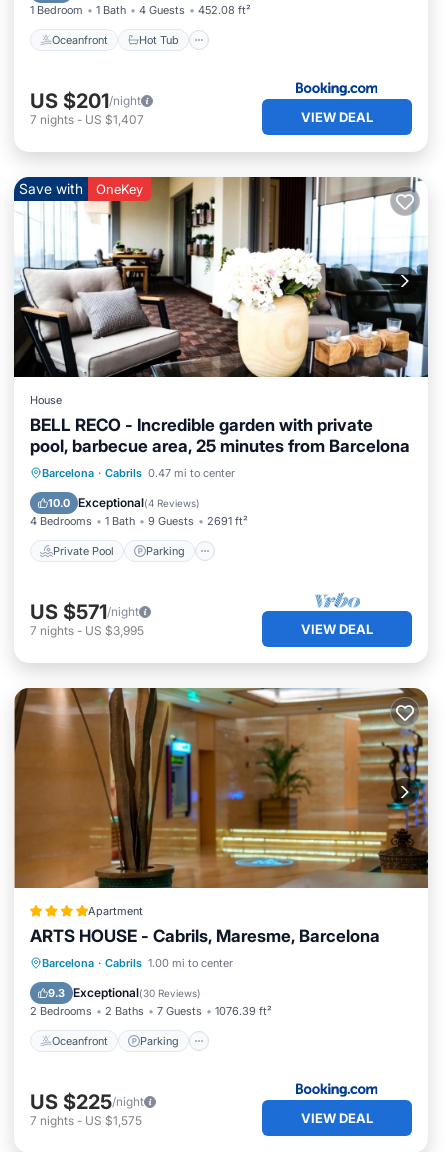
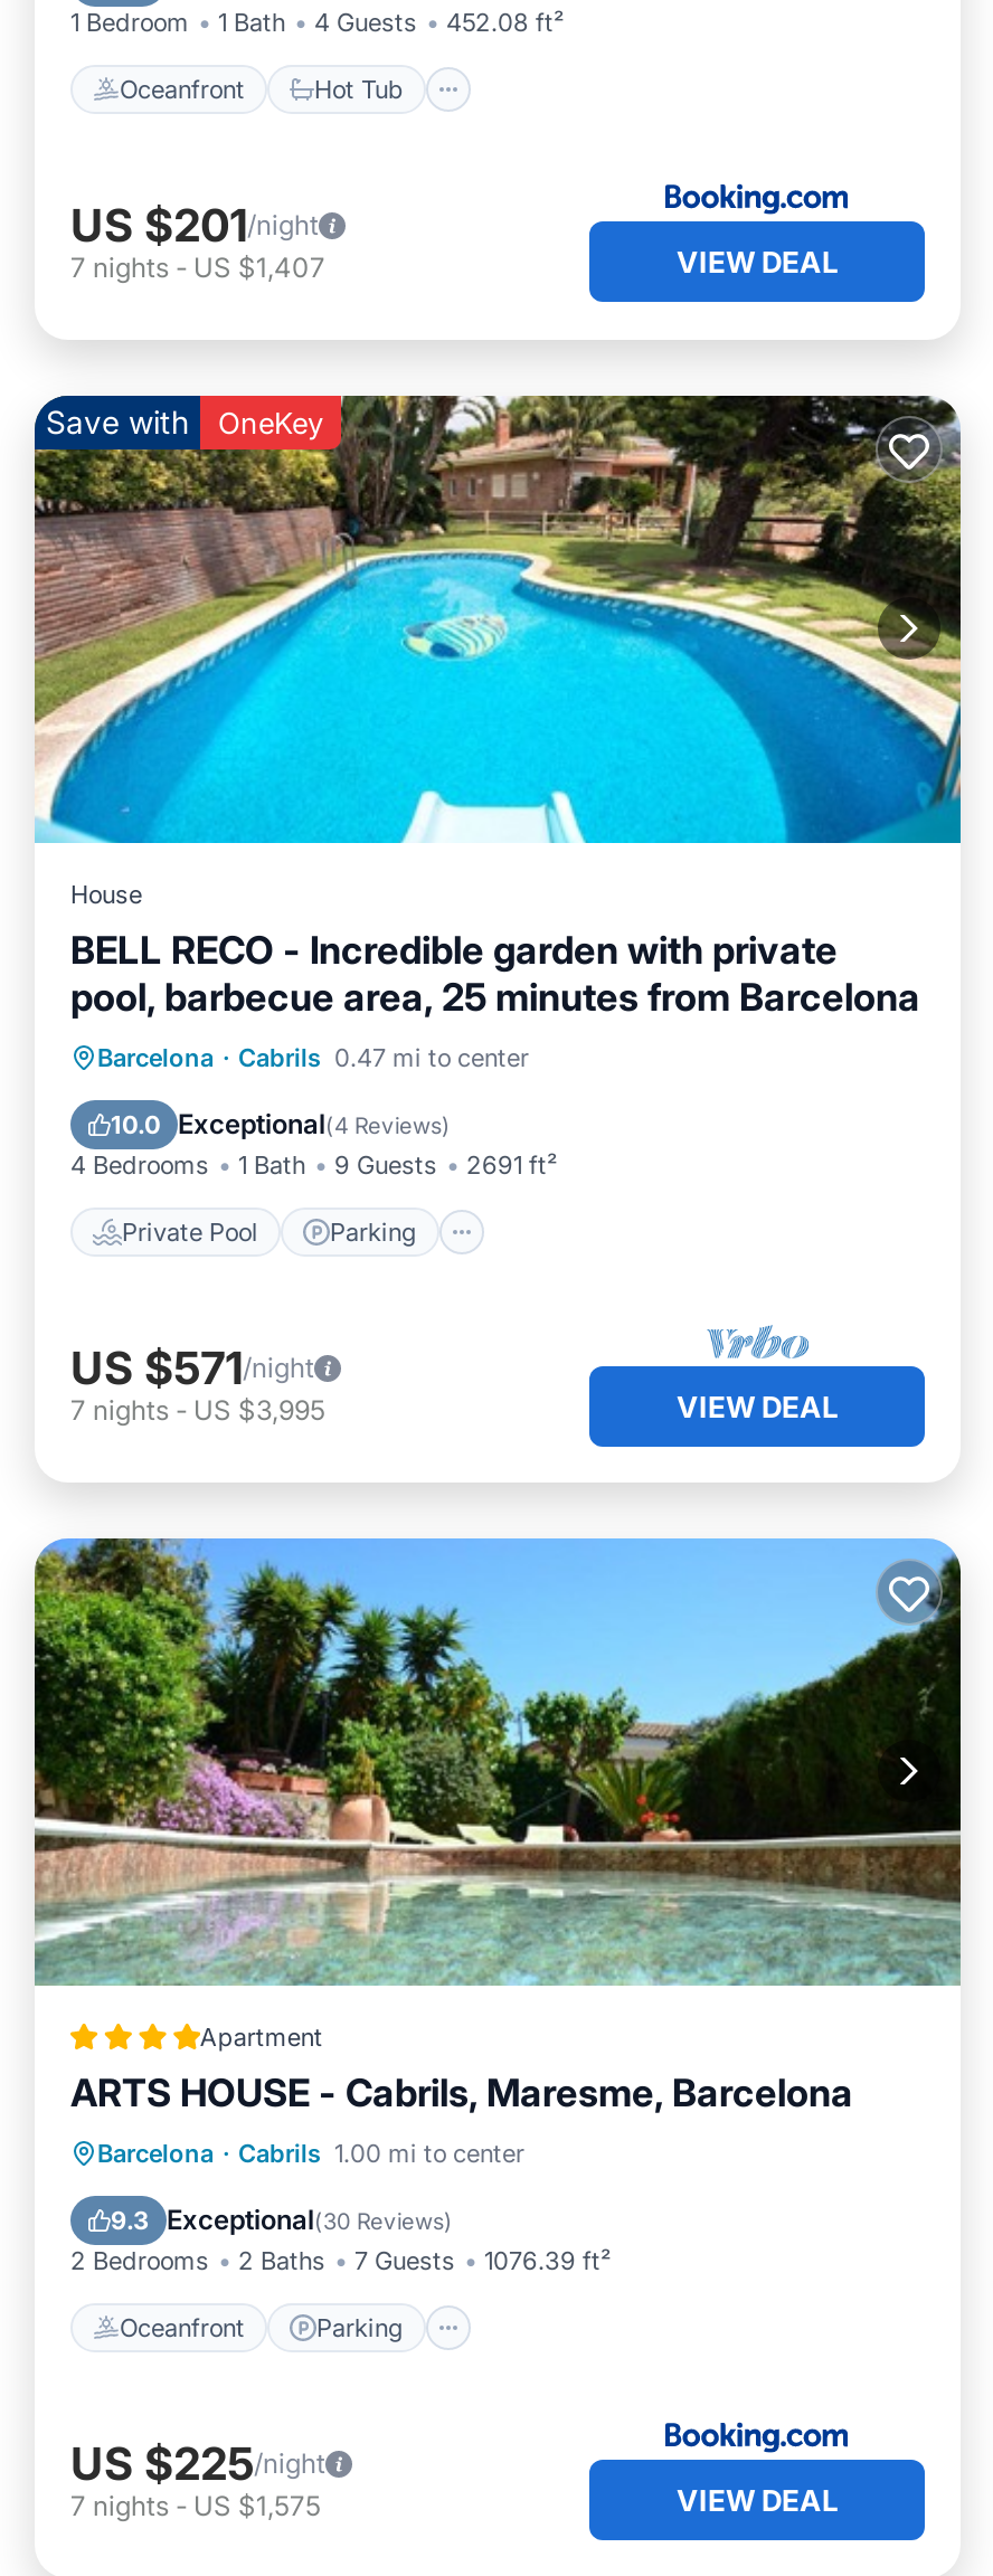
[13,176,429,378] [image] -> [32,394,963,845] [image]
[14,687,429,889] [image] -> [32,1536,963,1988] [image]

